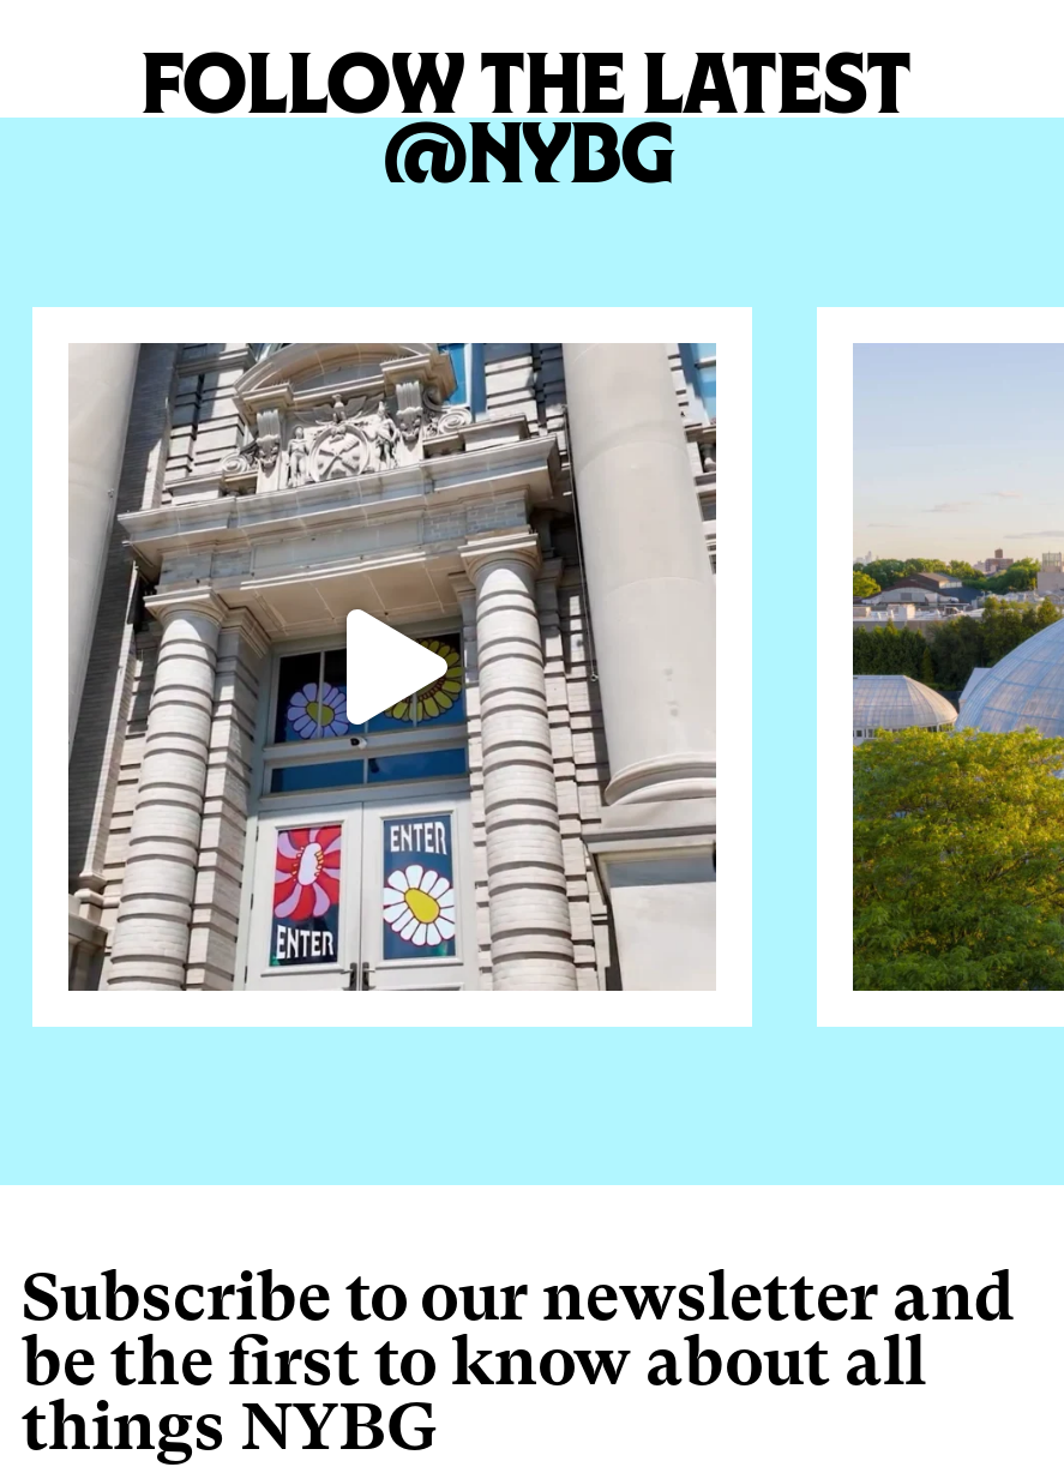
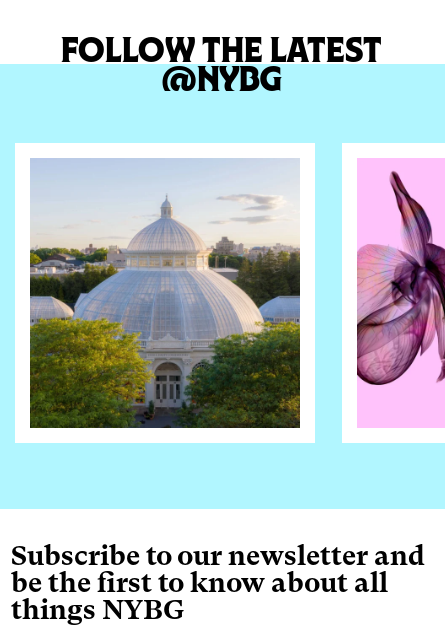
[68,341,719,991] [image] -> [30,158,301,429] [image]
[850,343,1057,993] [image] -> [356,159,442,428] [image]

